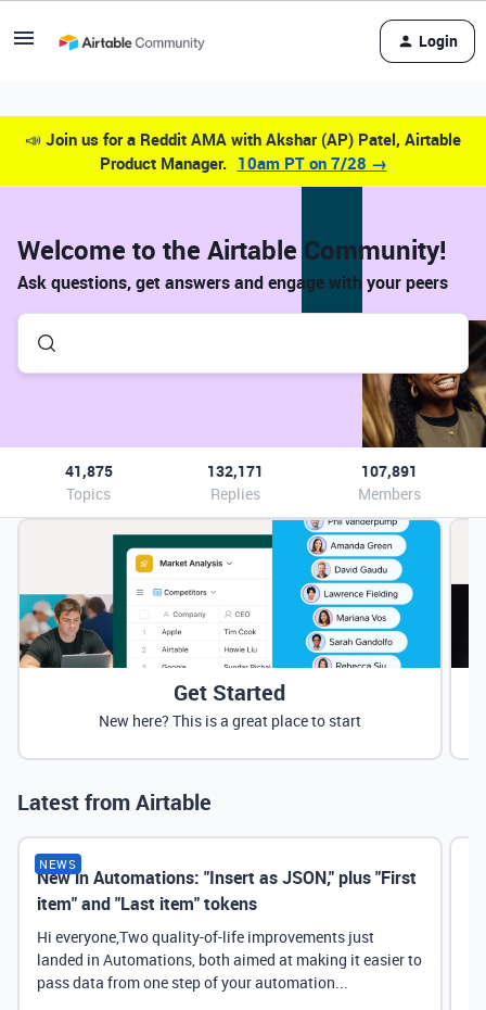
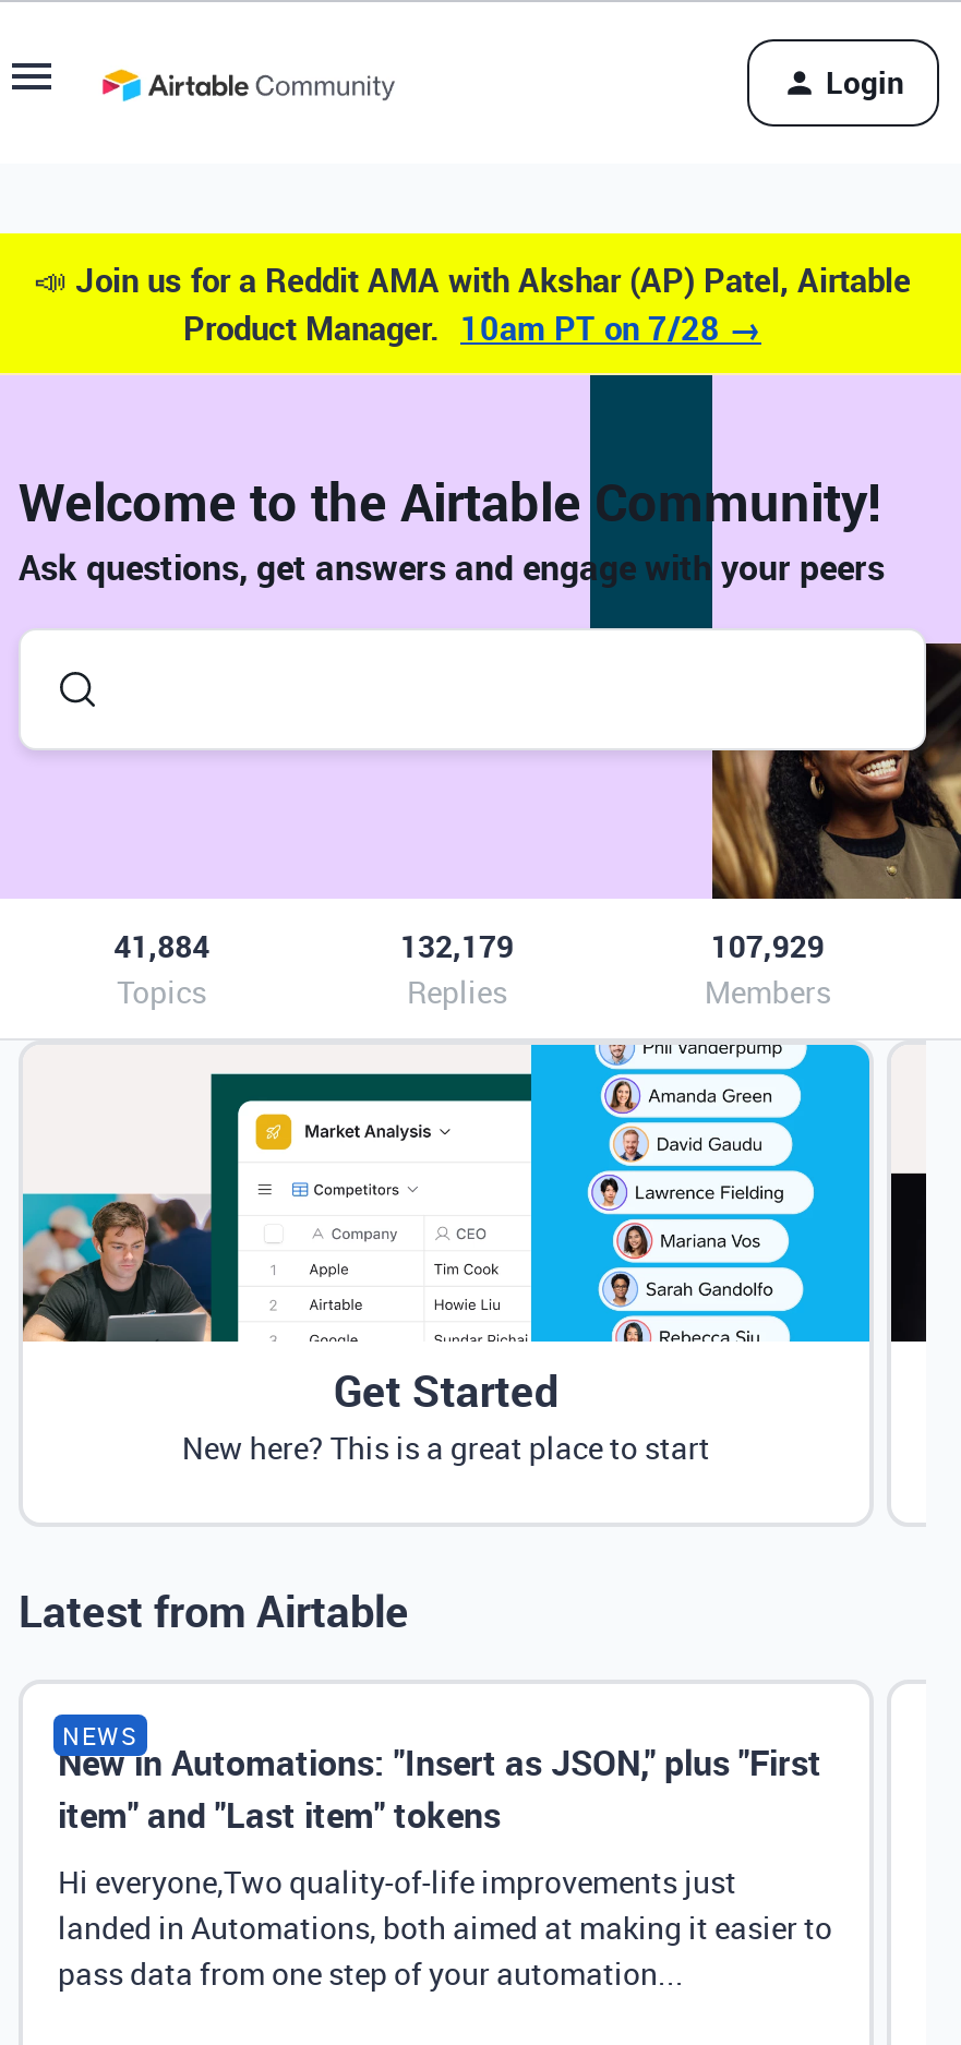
[65,460,112,481] 41,875 -> [114,925,210,966] 41,884
[207,460,264,481] 132,171 -> [400,925,514,966] 132,179
[362,460,418,481] 107,891 -> [711,925,824,966] 107,929

